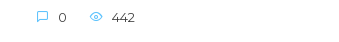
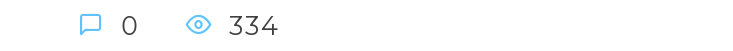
[111,10,134,25] 442 -> [229,10,277,40] 334

